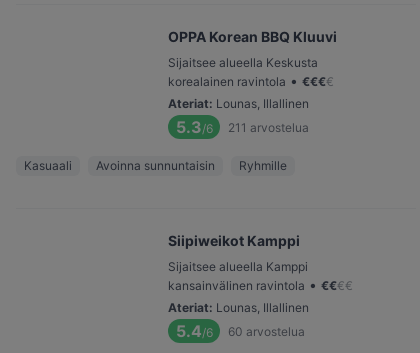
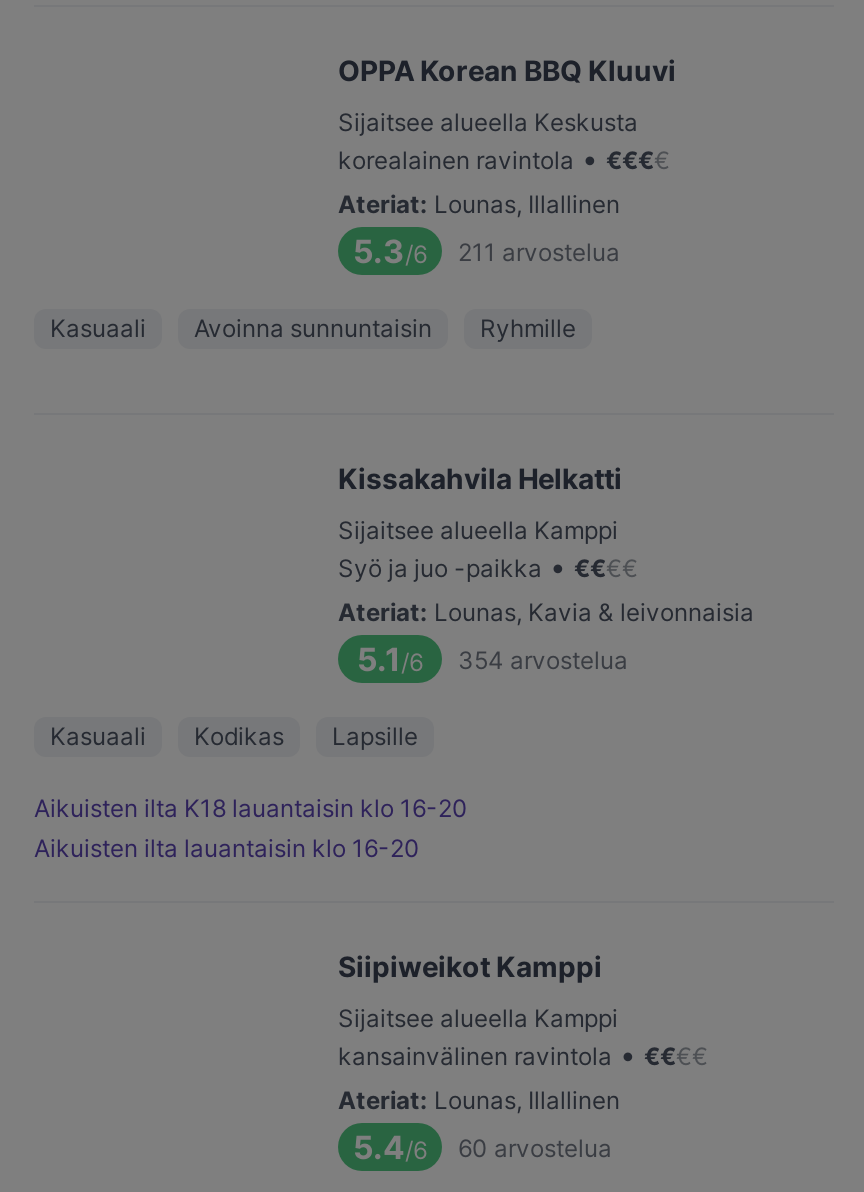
none -> [34,461,754,863] Kissakahvila Helkatti | Sijaitsee alueella Kamppi | Syö ja juo -paikka • €€€€ | Ateriat: Lounas, Kavia & leivonnaisia | 5.1/6 | 354 arvostelua | Kasuaali | Kodikas | Lapsille | Aikuisten ilta K18 lauantaisin klo 16-20 | Aikuisten ilta lauantaisin klo 16-20

